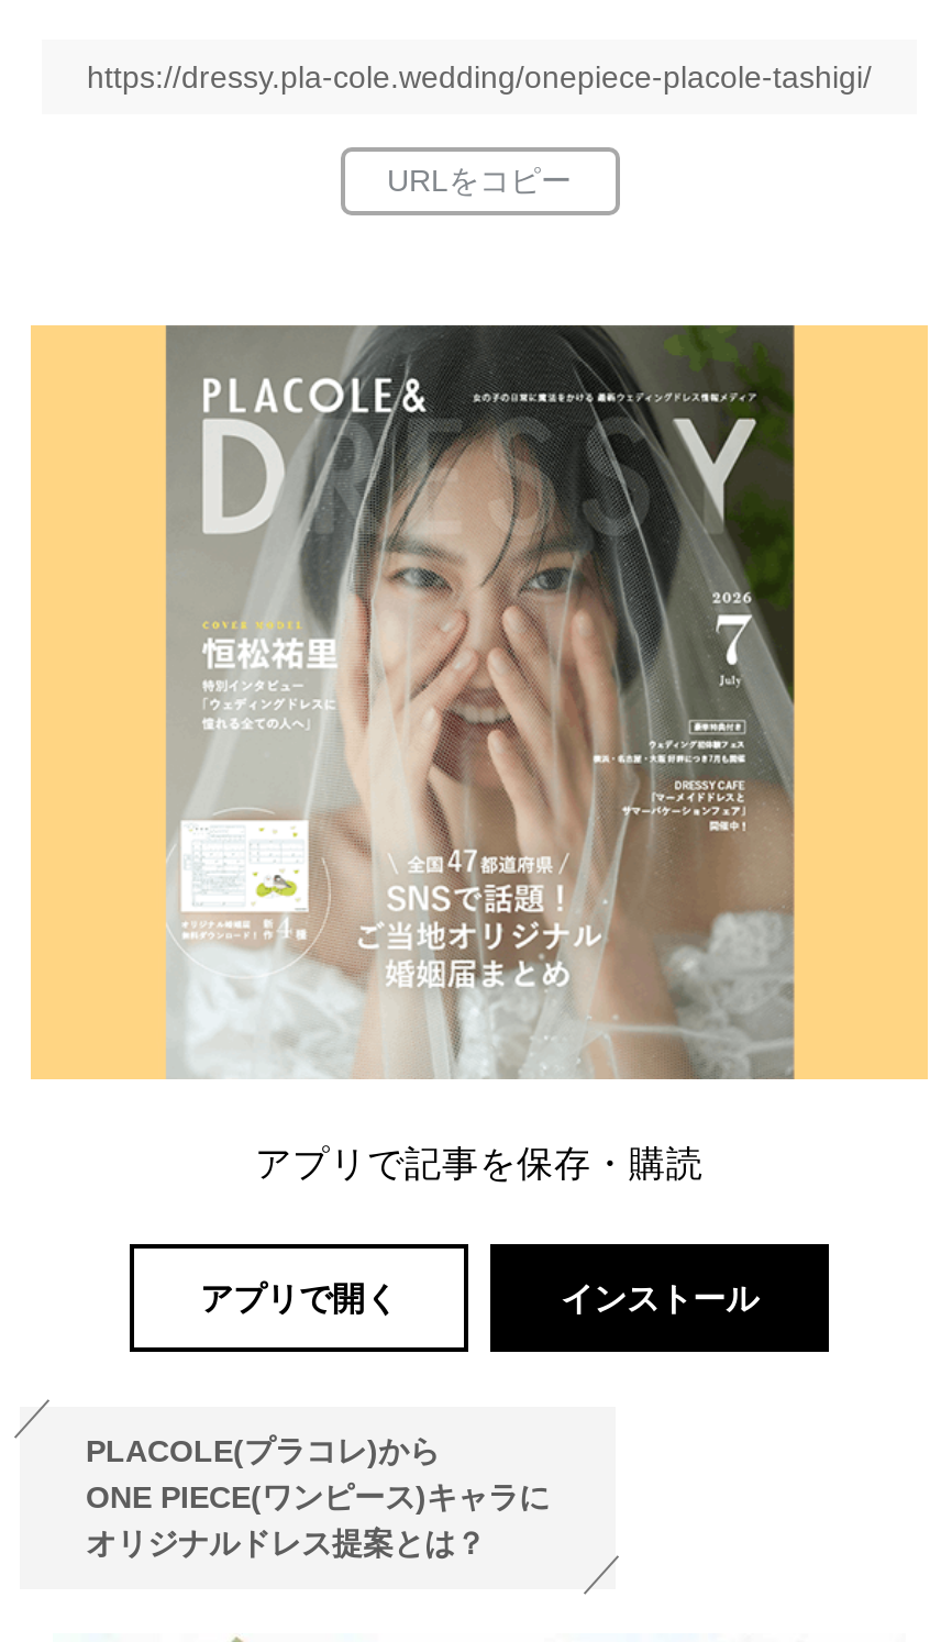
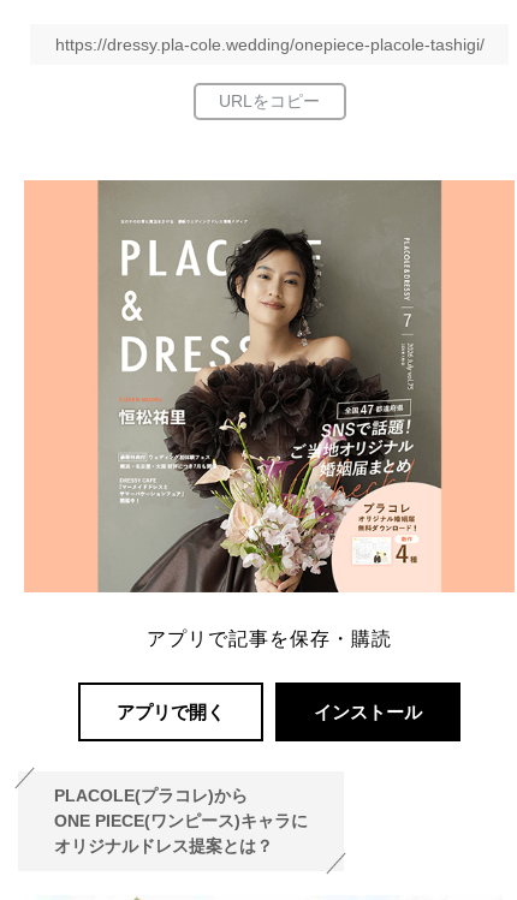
[165,325,796,1081] [image] -> [97,180,444,594] [image]

